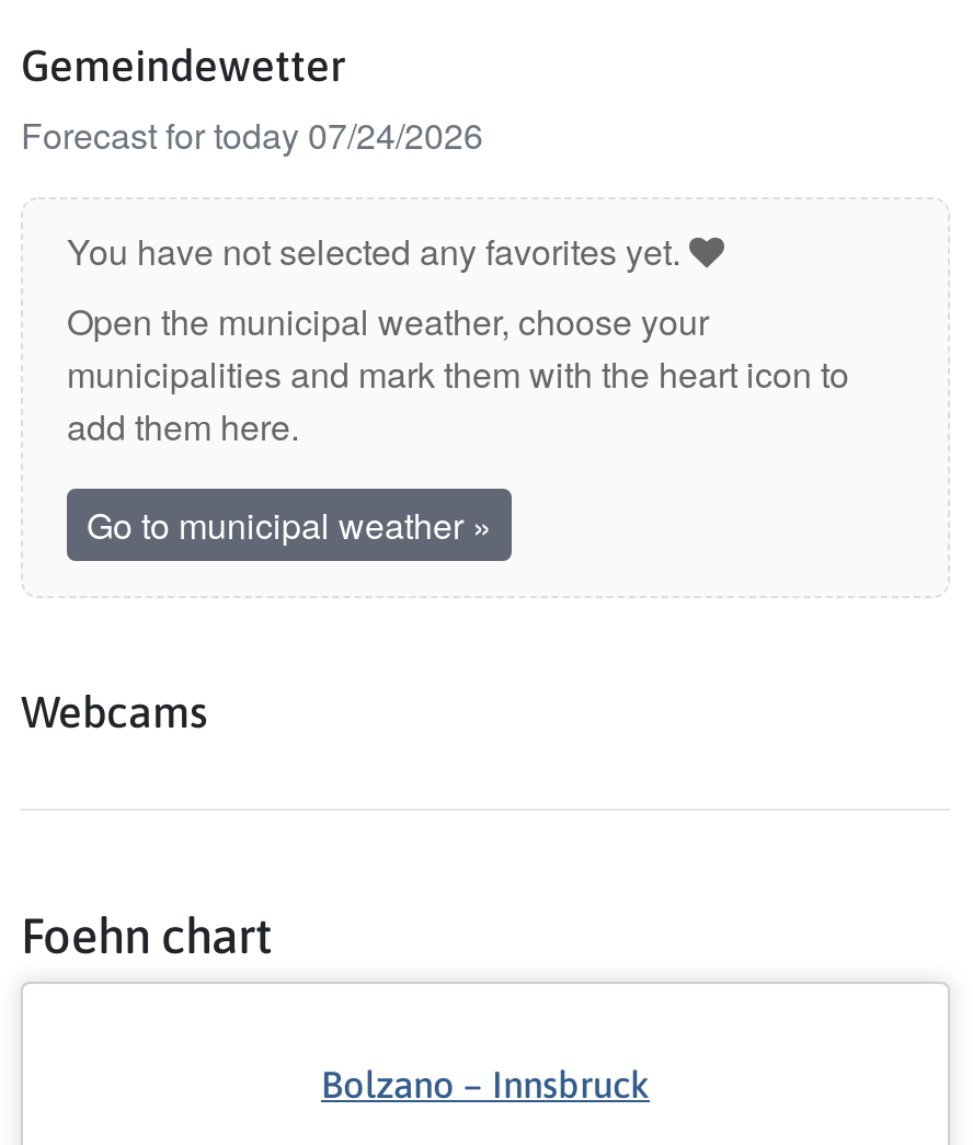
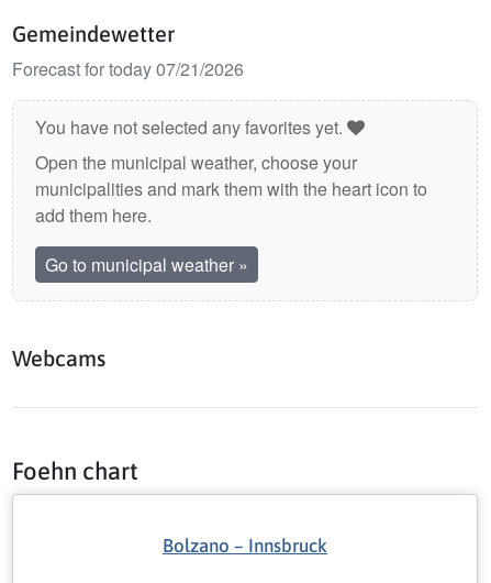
[21,110,483,161] Forecast for today 07/24/2026 -> [12,57,244,82] Forecast for today 07/21/2026

